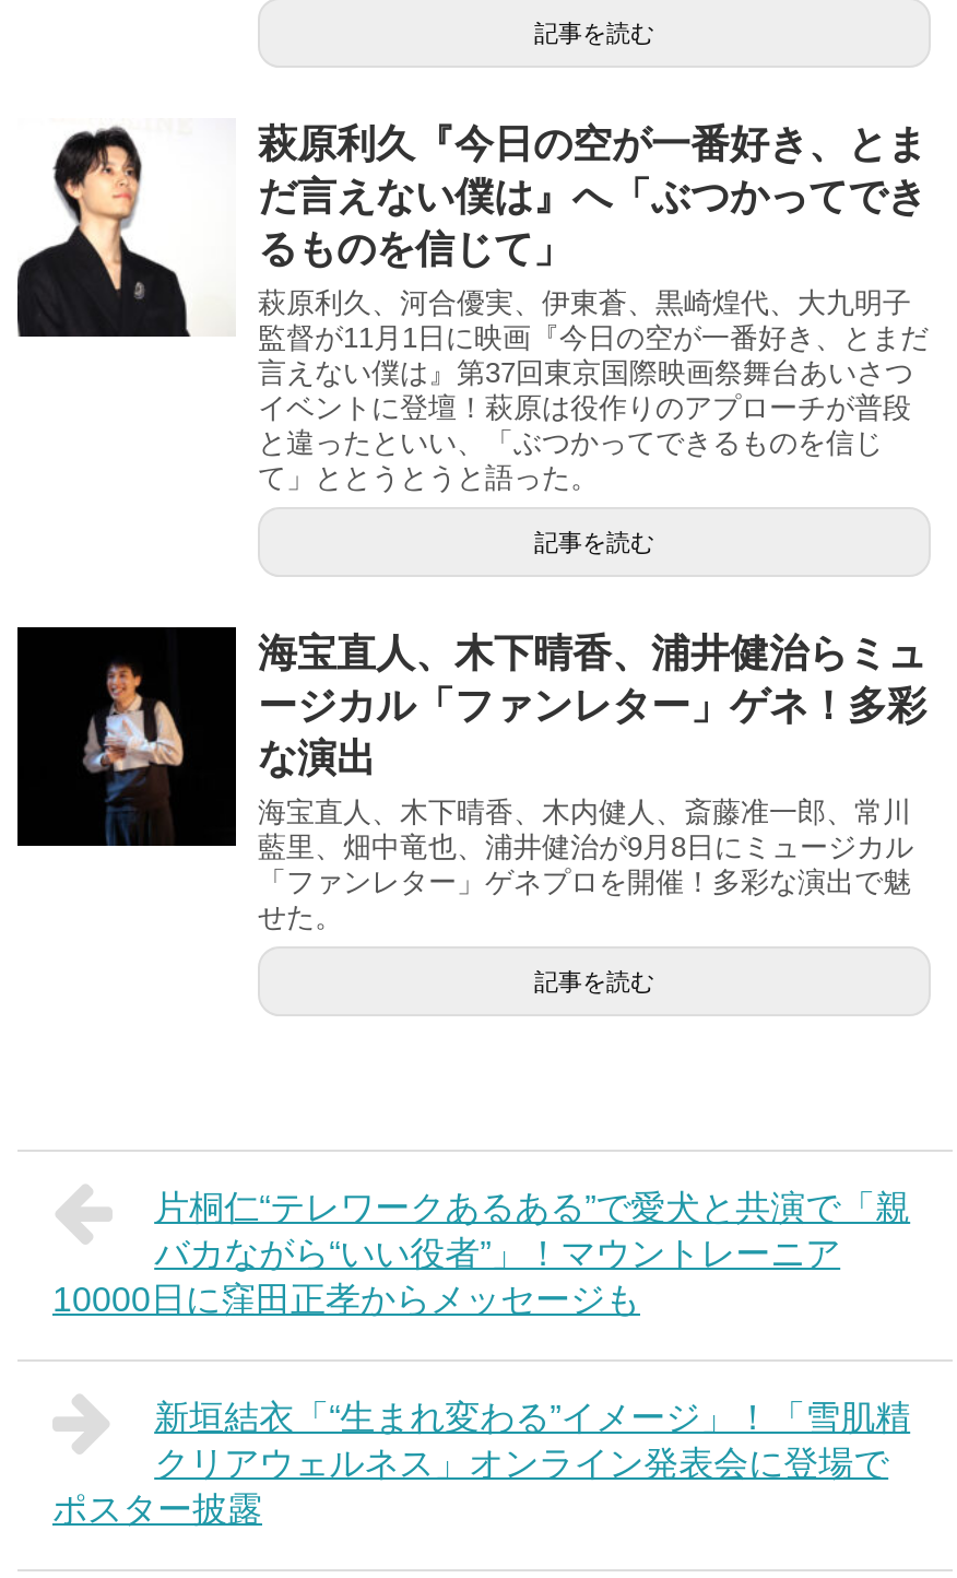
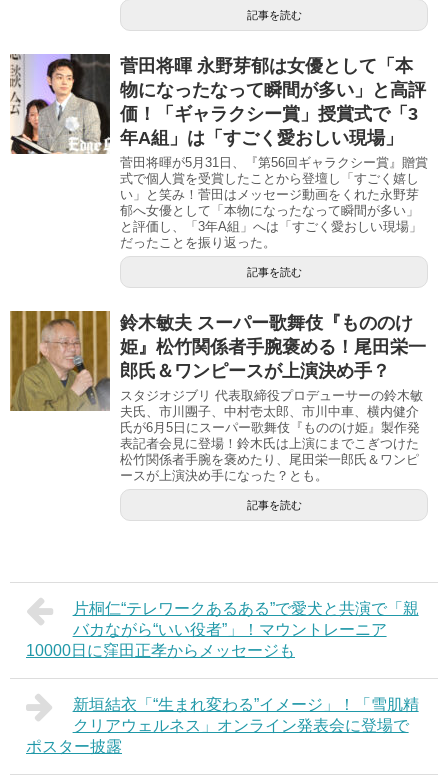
[15,118,929,494] [image] | 萩原利久『今日の空が一番好き、とま | だ言えない僕は』へ「ぶつかってでき | るものを信じて」 | 萩原利久、河合優実、伊東蒼、黒崎煌代、大九明子 | 監督が11月1日に映画『今日の空が一番好き、とまだ | 言えない僕は』第37回東京国際映画祭舞台あいさつ | イベントに登壇！萩原は役作りのアプローチが普段 | と違ったといい、「ぶつかってできるものを信じ | て」ととうとうと語った。 -> [9,53,428,250] [image] | 菅田将暉 永野芽郁は女優として「本 | 物になったなって瞬間が多い」と高評 | 価！「ギャラクシー賞」授賞式で「3 | 年A組」は「すごく愛おしい現場」 | 菅田将暉が5月31日、『第56回ギャラクシー賞』贈賞 | 式で個人賞を受賞したことから登壇し「すごく嬉し | い」と笑み！菅田はメッセージ動画をくれた永野芽 | 郁へ女優として「本物になったなって瞬間が多い」 | と評価し、「3年A組」へは「すごく愛おしい現場」 | だったことを振り返った。
[15,625,926,933] [image] | 海宝直人、木下晴香、浦井健治らミュ | ージカル「ファンレター」ゲネ！多彩 | な演出 | 海宝直人、木下晴香、木内健人、斎藤准一郎、常川 | 藍里、畑中竜也、浦井健治が9月8日にミュージカル | 「ファンレター」ゲネプロを開催！多彩な演出で魅 | せた。 -> [9,310,426,483] [image] | 鈴木敏夫 スーパー歌舞伎『もののけ | 姫』松竹関係者手腕褒める！尾田栄一 | 郎氏＆ワンピースが上演決め手？ | スタジオジブリ 代表取締役プロデューサーの鈴木敏 | 夫氏、市川團子、中村壱太郎、市川中車、横内健介 | 氏が6月5日にスーパー歌舞伎『もののけ姫』製作発 | 表記者会見に登場！鈴木氏は上演にまでこぎつけた | 松竹関係者手腕を褒めたり、尾田栄一郎氏＆ワンピ | ースが上演決め手になった？とも。

